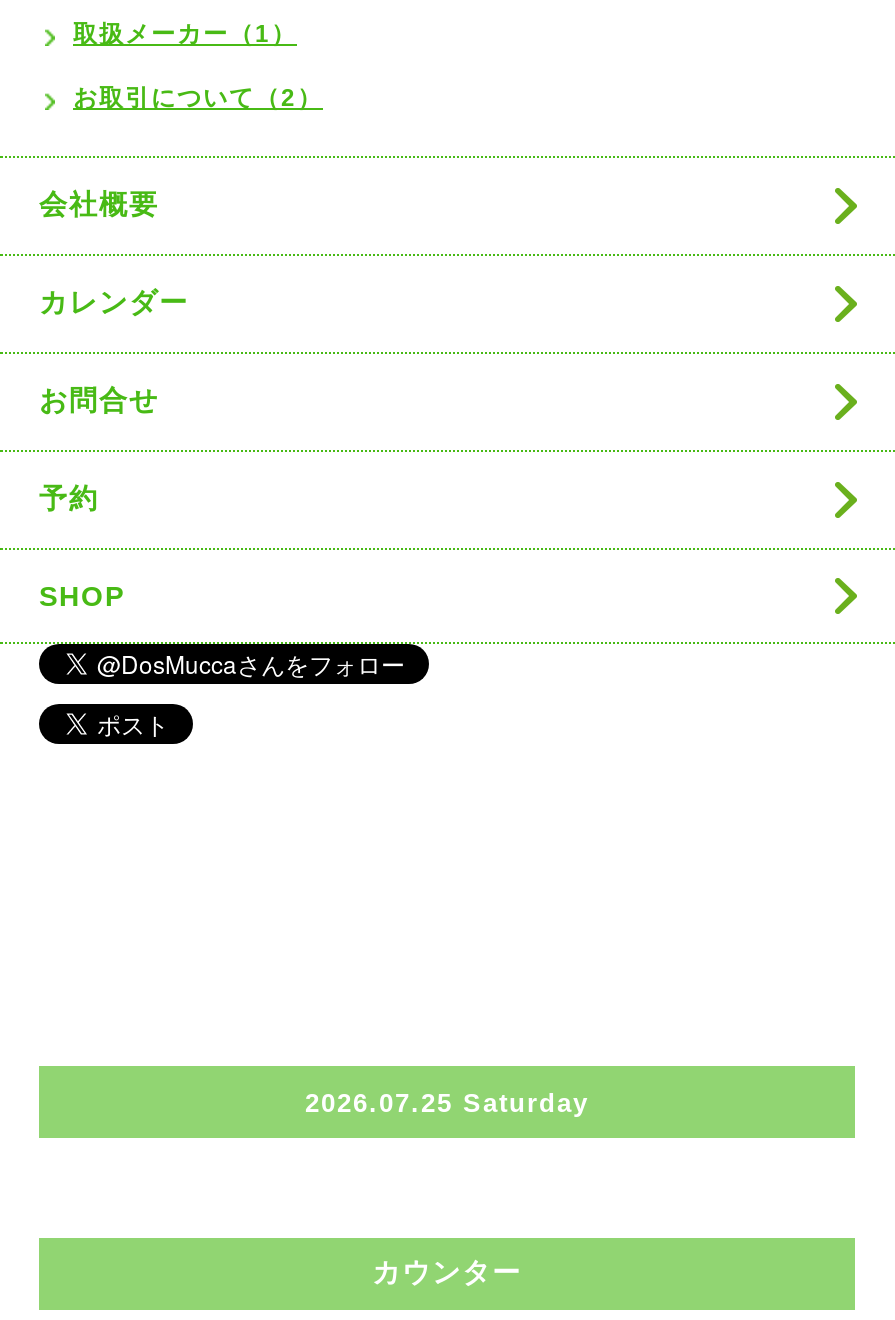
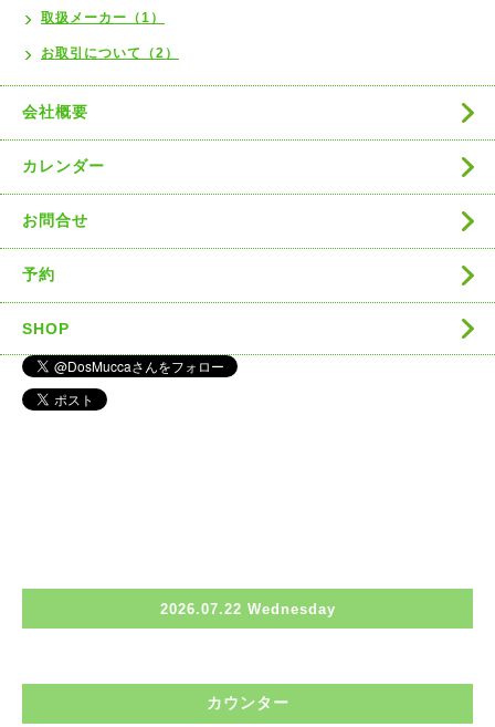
[305,1087,589,1117] 2026.07.25 Saturday -> [160,600,335,617] 2026.07.22 Wednesday

